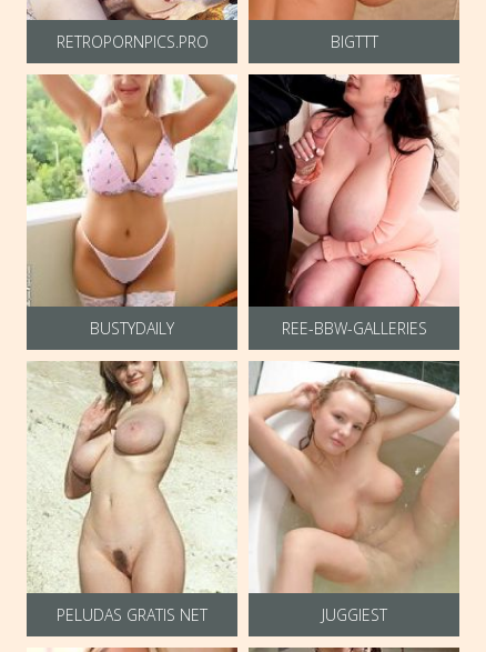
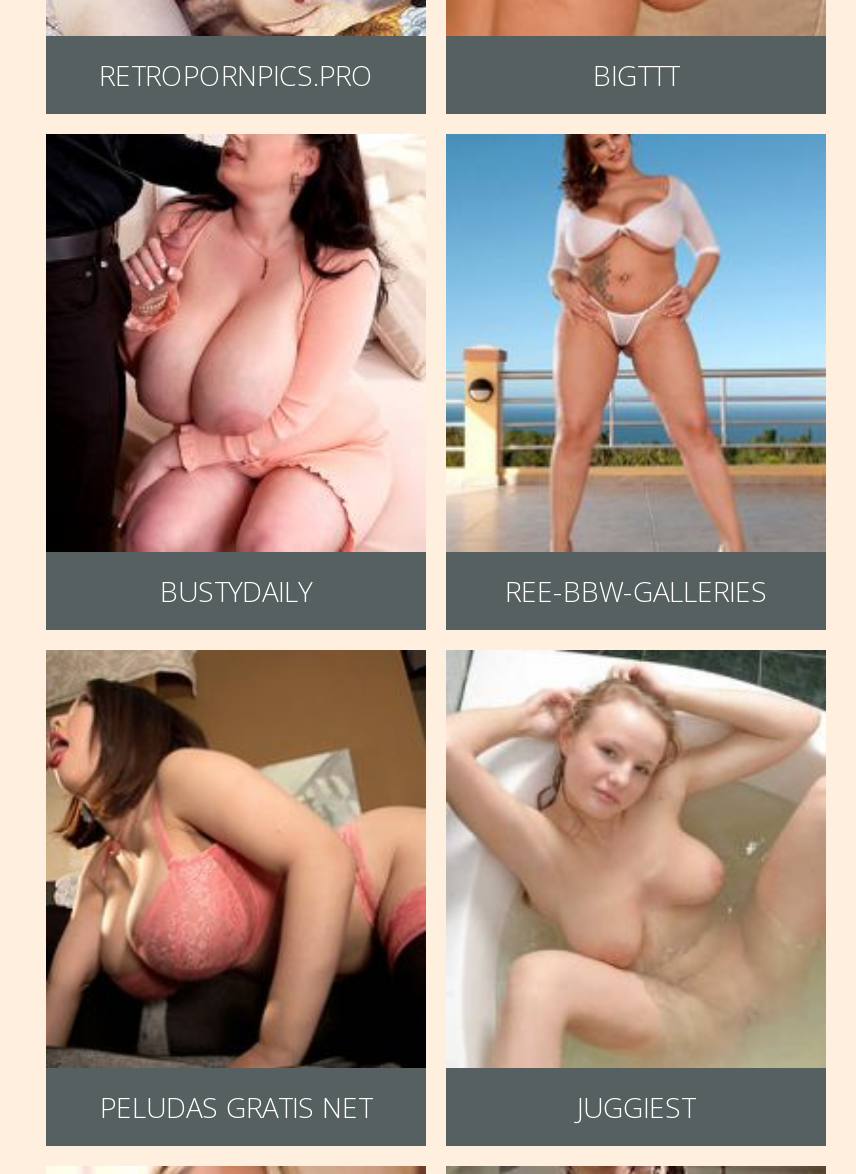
[26,73,239,308] [image] -> [44,132,426,554] [image]
[247,73,459,308] [image] -> [444,132,828,554] [image]
[27,361,237,594] [image] -> [44,648,428,1070] [image]

